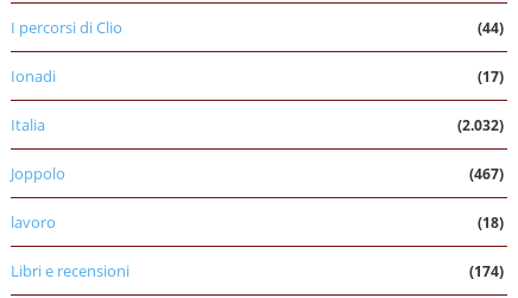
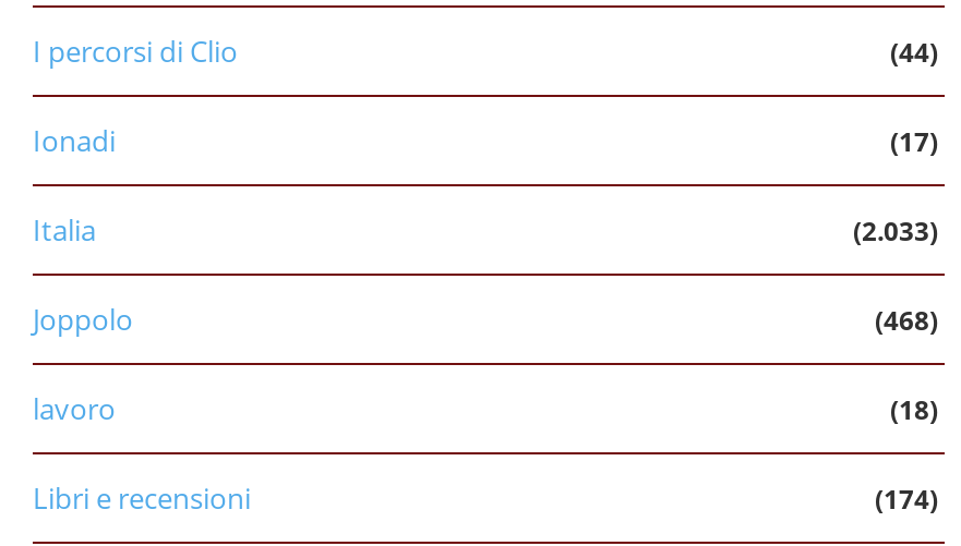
[457,115,504,136] (2.032) -> [853,213,938,250] (2.033)
[469,164,504,184] (467) -> [875,302,938,339] (468)

